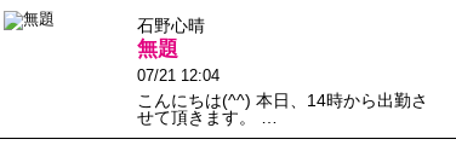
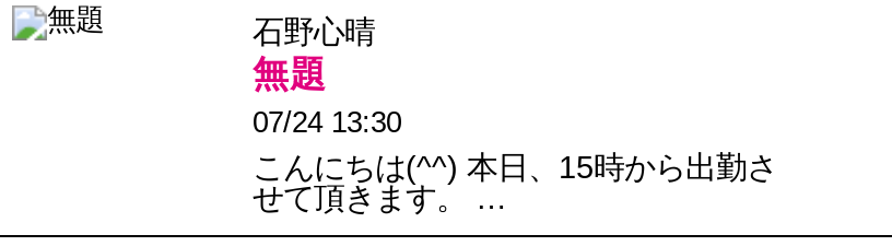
[137,66,220,84] 07/21 12:04 -> [253,106,401,139] 07/24 13:30
[137,91,428,110] こんにちは(^^) 本日、14時から出勤さ -> [253,150,777,185] こんにちは(^^) 本日、15時から出勤さ

